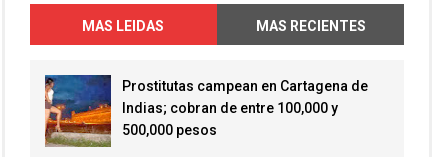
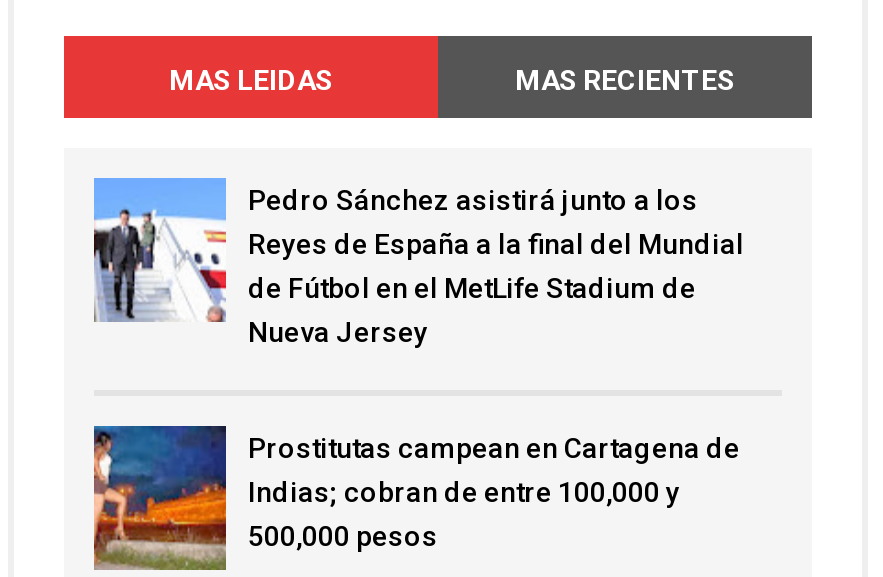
none -> [92,176,744,348] [image] | Pedro Sánchez asistirá junto a los | Reyes de España a la final del Mundial | de Fútbol en el MetLife Stadium de | Nueva Jersey

